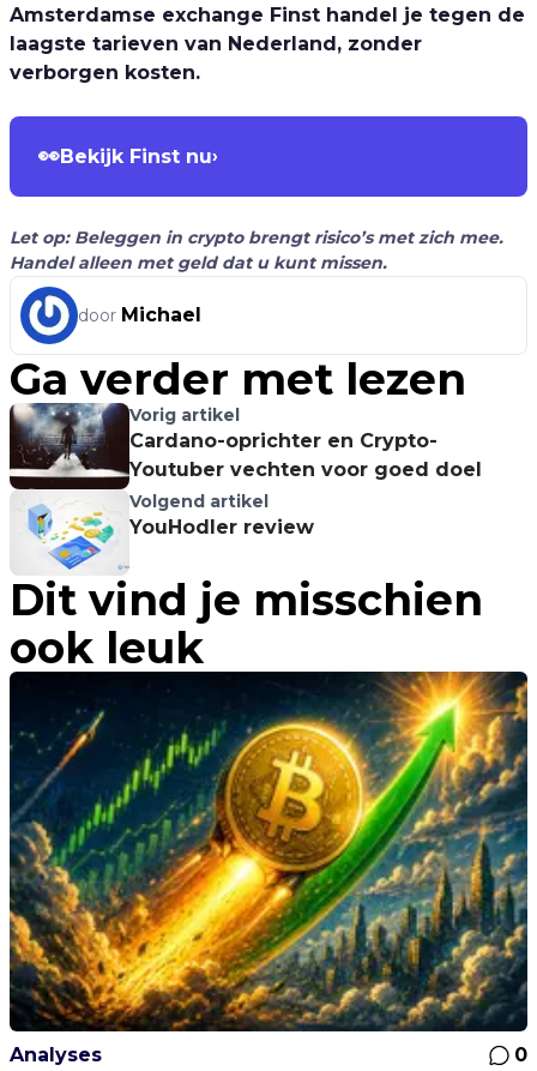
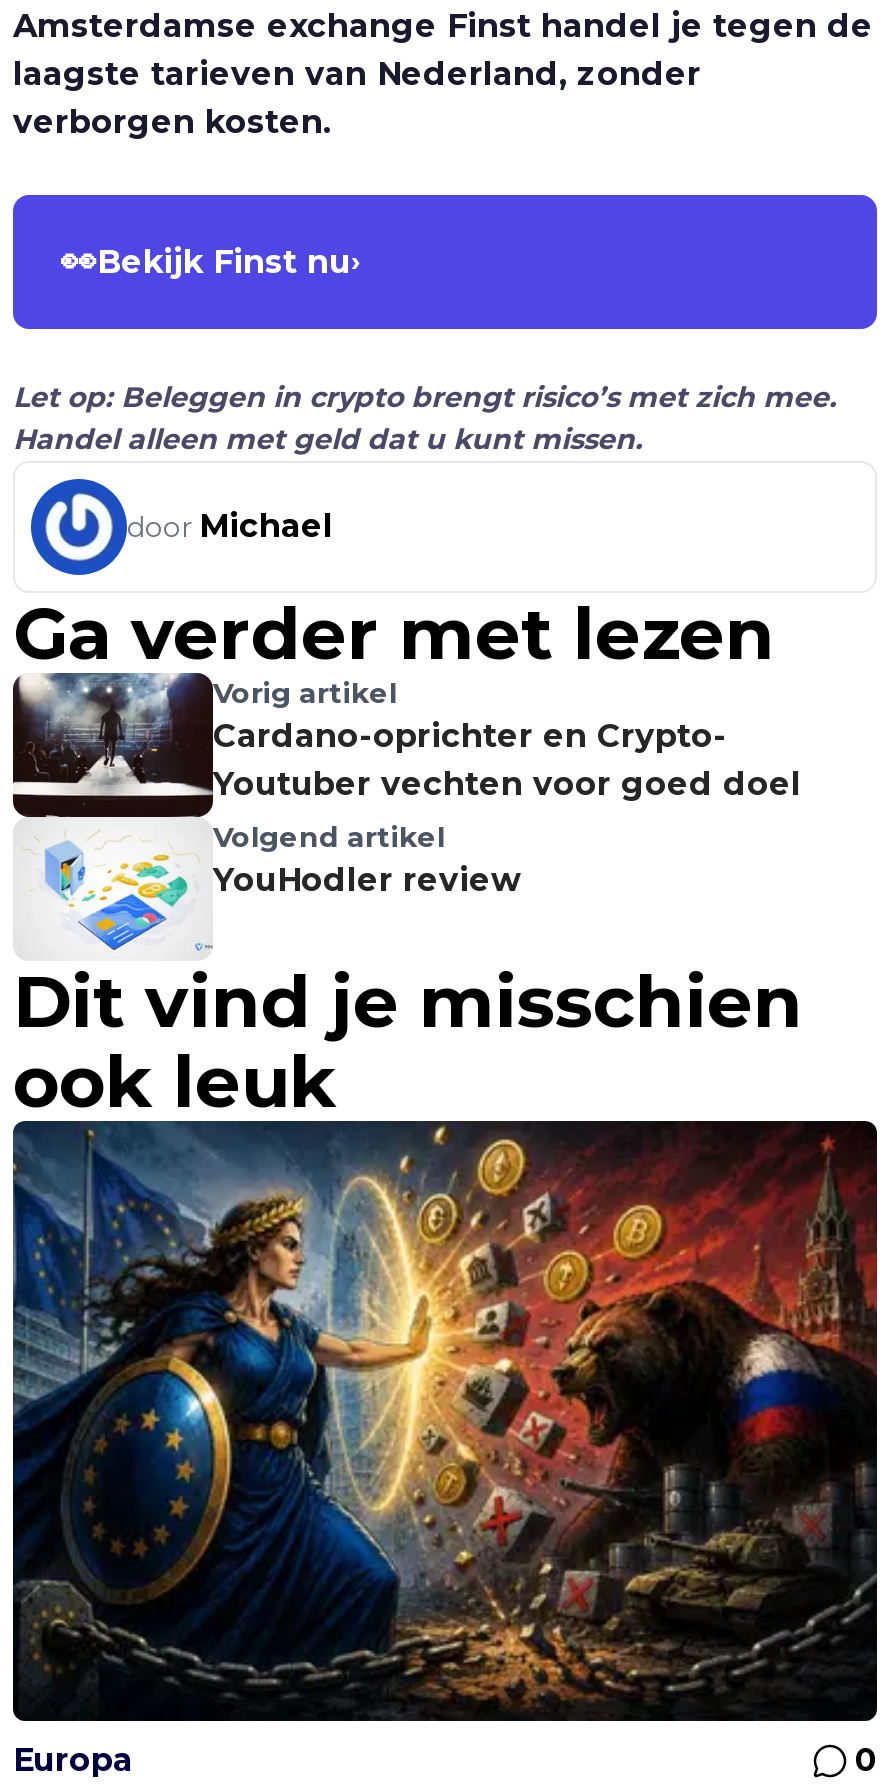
[8,670,529,1067] [image] | Analyses -> [11,1118,879,1779] [image] | Europa

